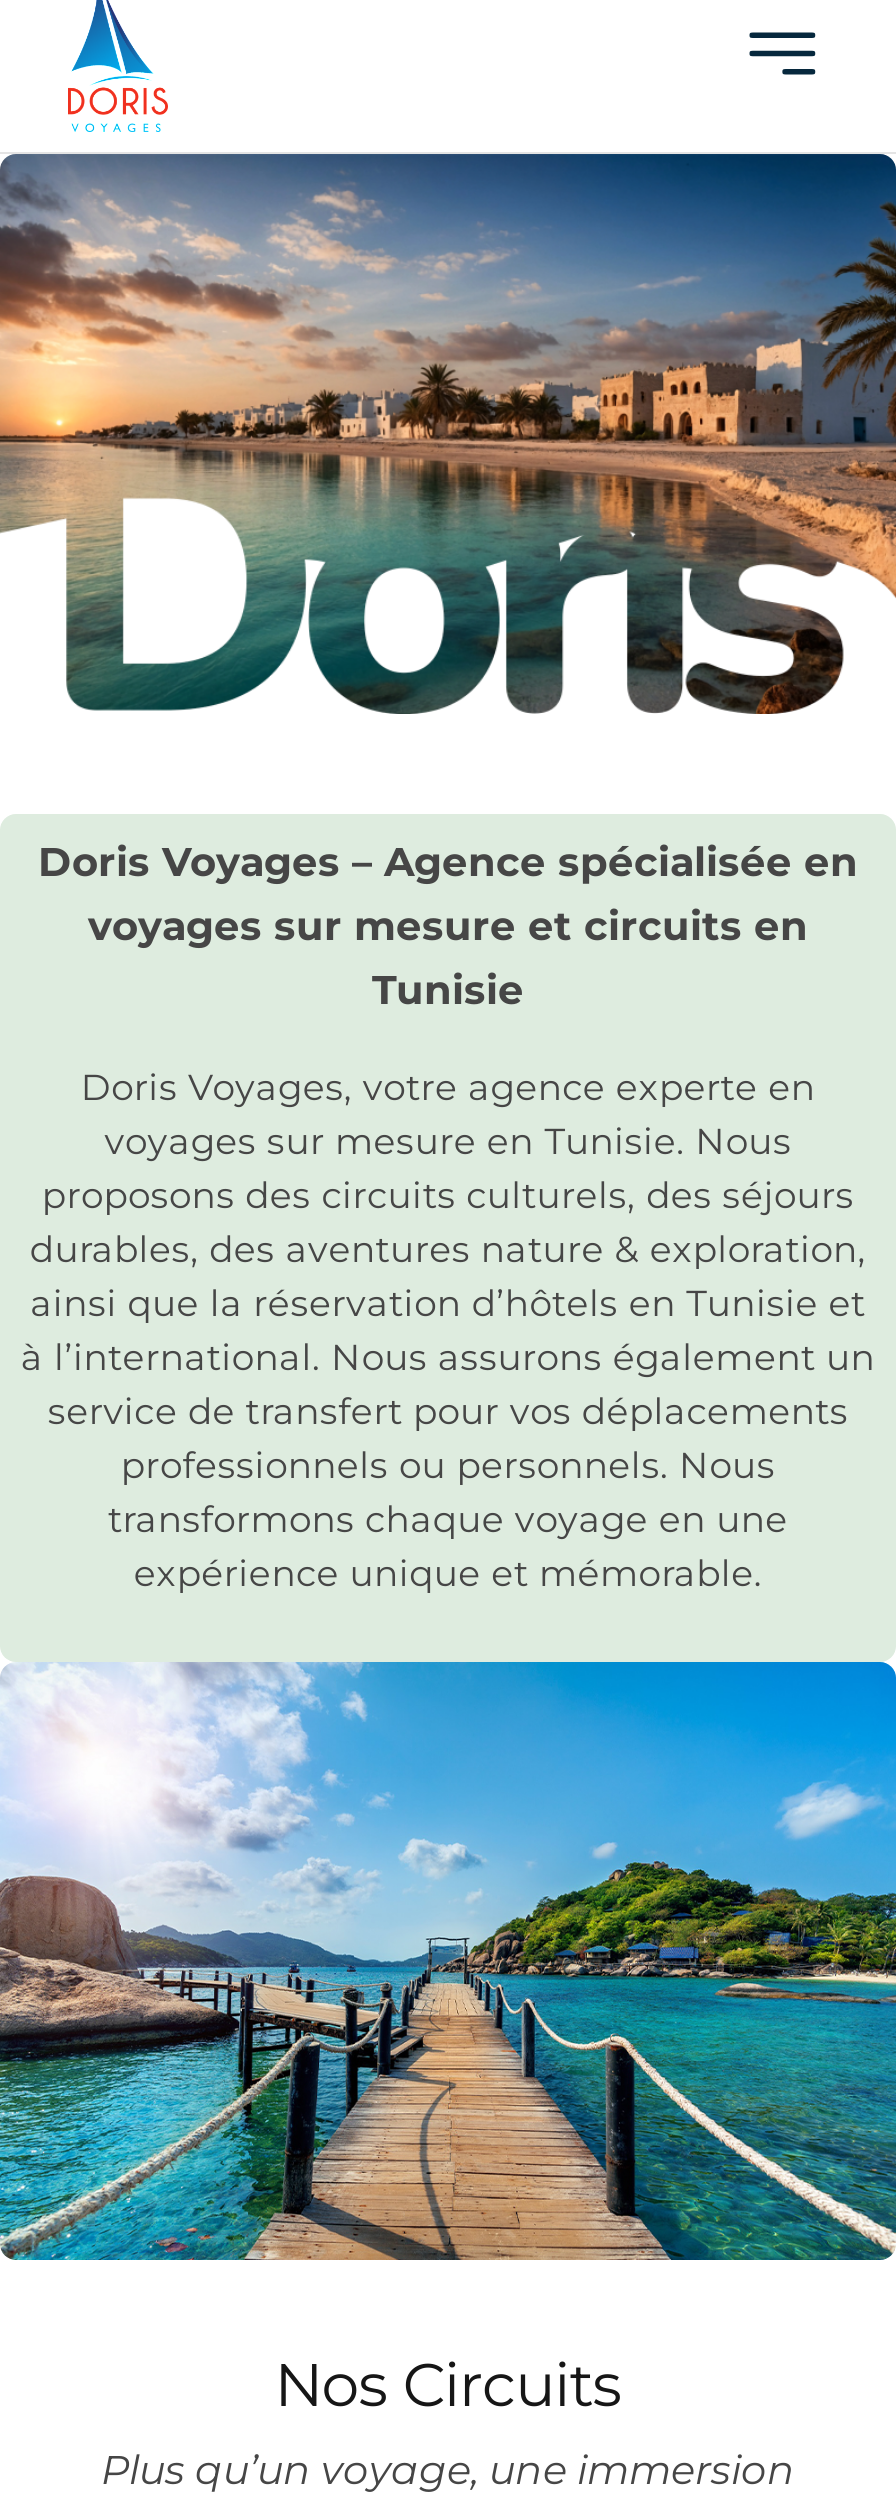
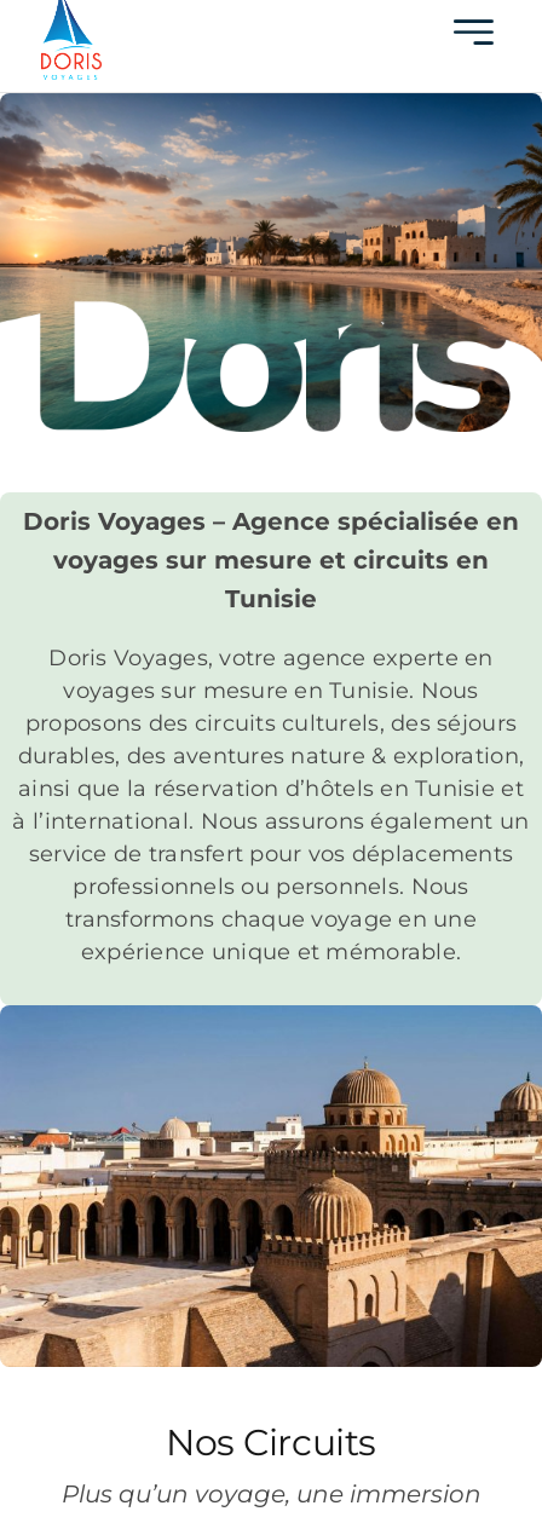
[6,1662,890,2262] [image] -> [4,1004,538,1368] [image]

